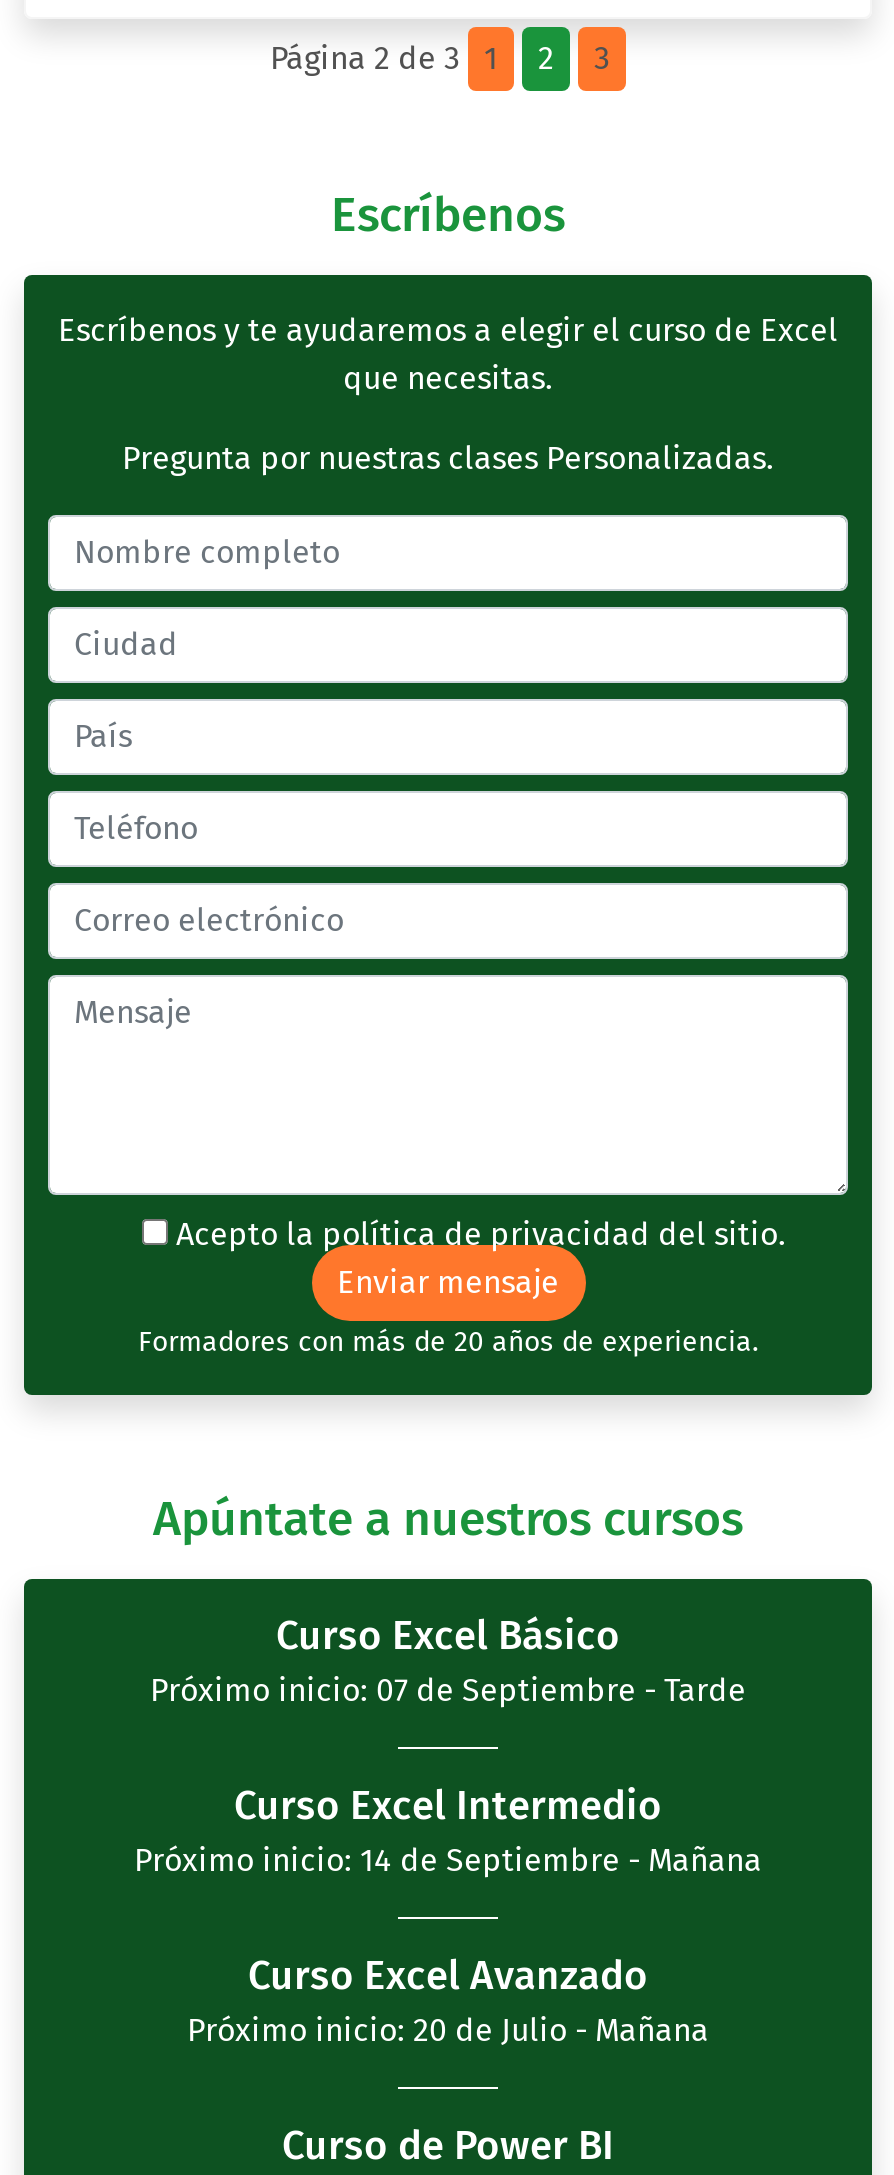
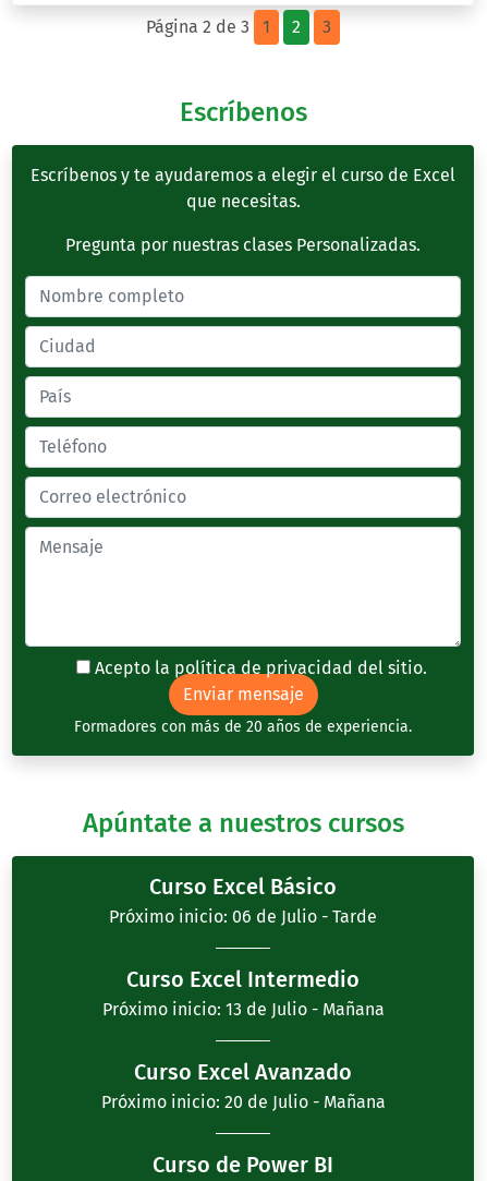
[150,1671,746,1709] Próximo inicio: 07 de Septiembre - Tarde -> [109,906,377,927] Próximo inicio: 06 de Julio - Tarde
[134,1841,762,1879] Próximo inicio: 14 de Septiembre - Mañana -> [102,999,384,1020] Próximo inicio: 13 de Julio - Mañana

